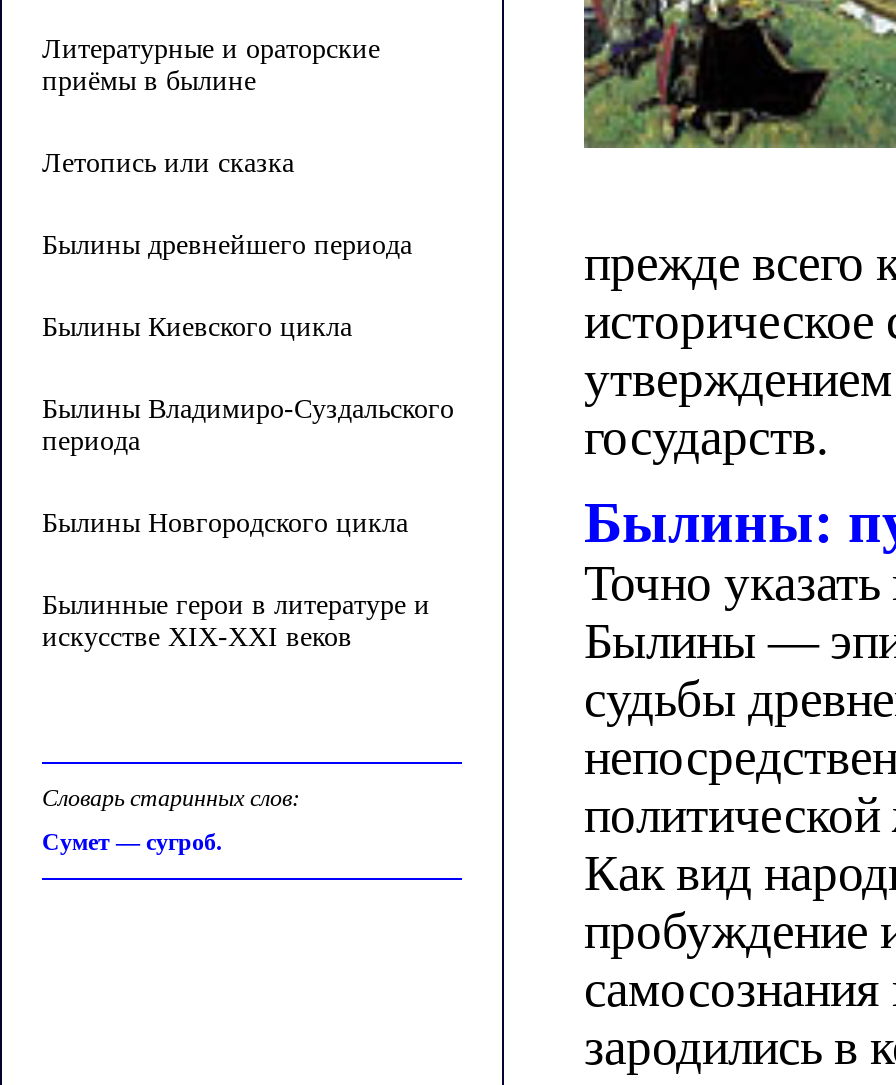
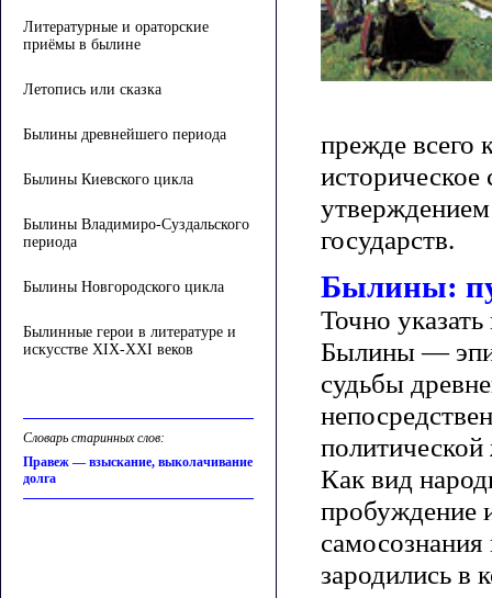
[42,828,222,856] Сумет — сугроб. -> [23,454,253,486] Правеж — взыскание, выколачивание | долга

